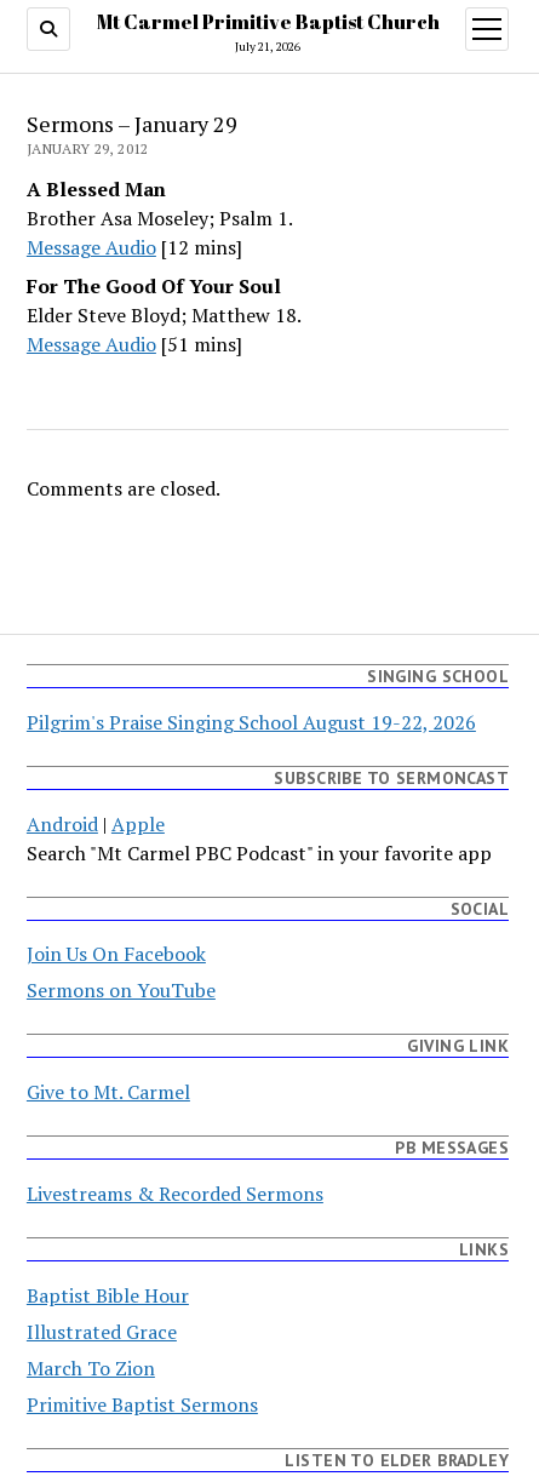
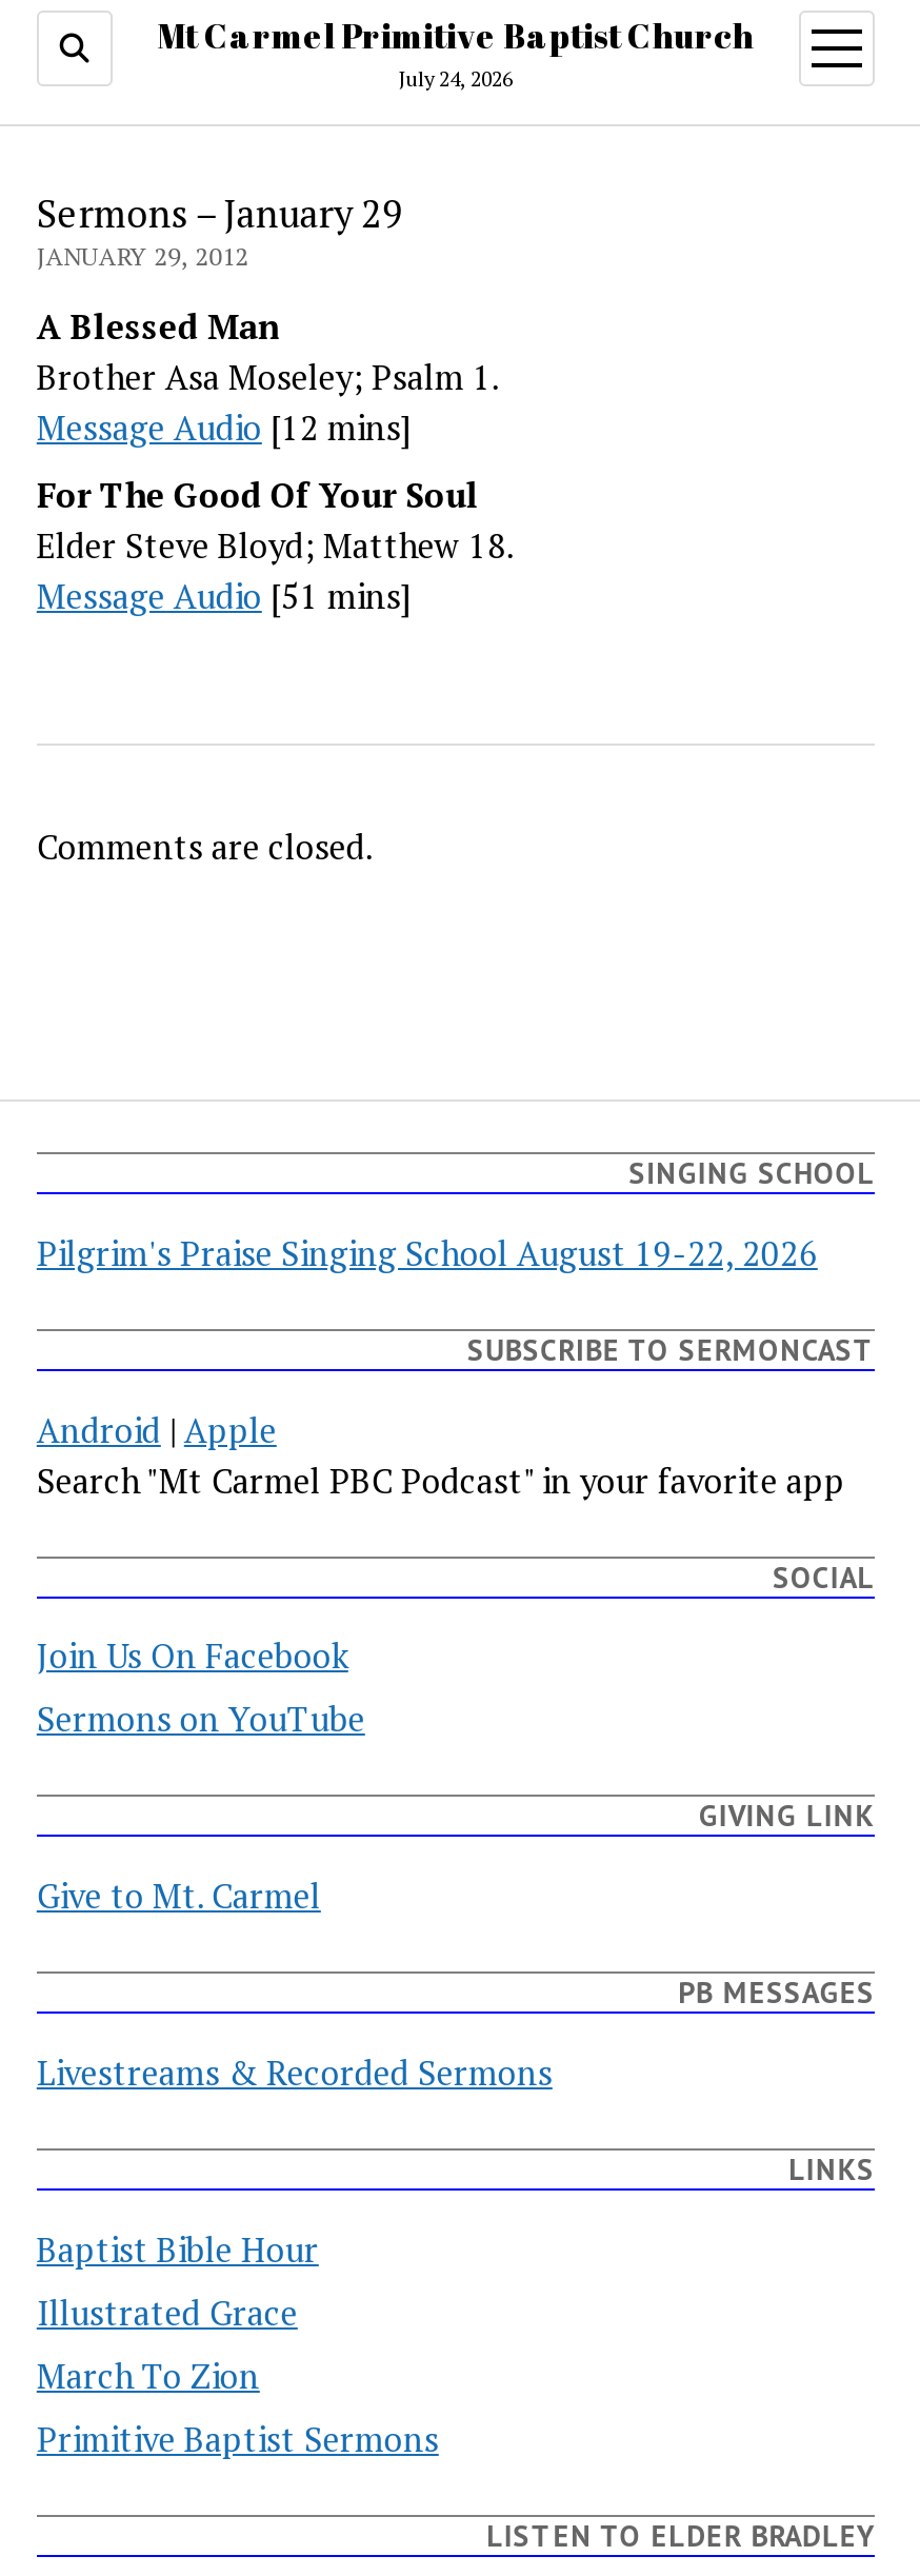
[235,39,300,55] July 21, 2026 -> [399,65,513,93] July 24, 2026

